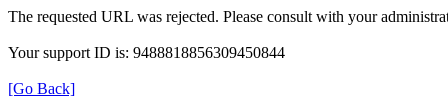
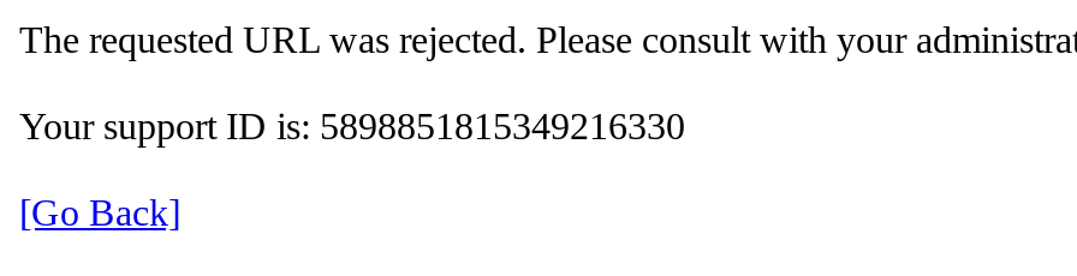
[8,44,285,61] Your support ID is: 9488818856309450844 -> [19,106,685,146] Your support ID is: 5898851815349216330

